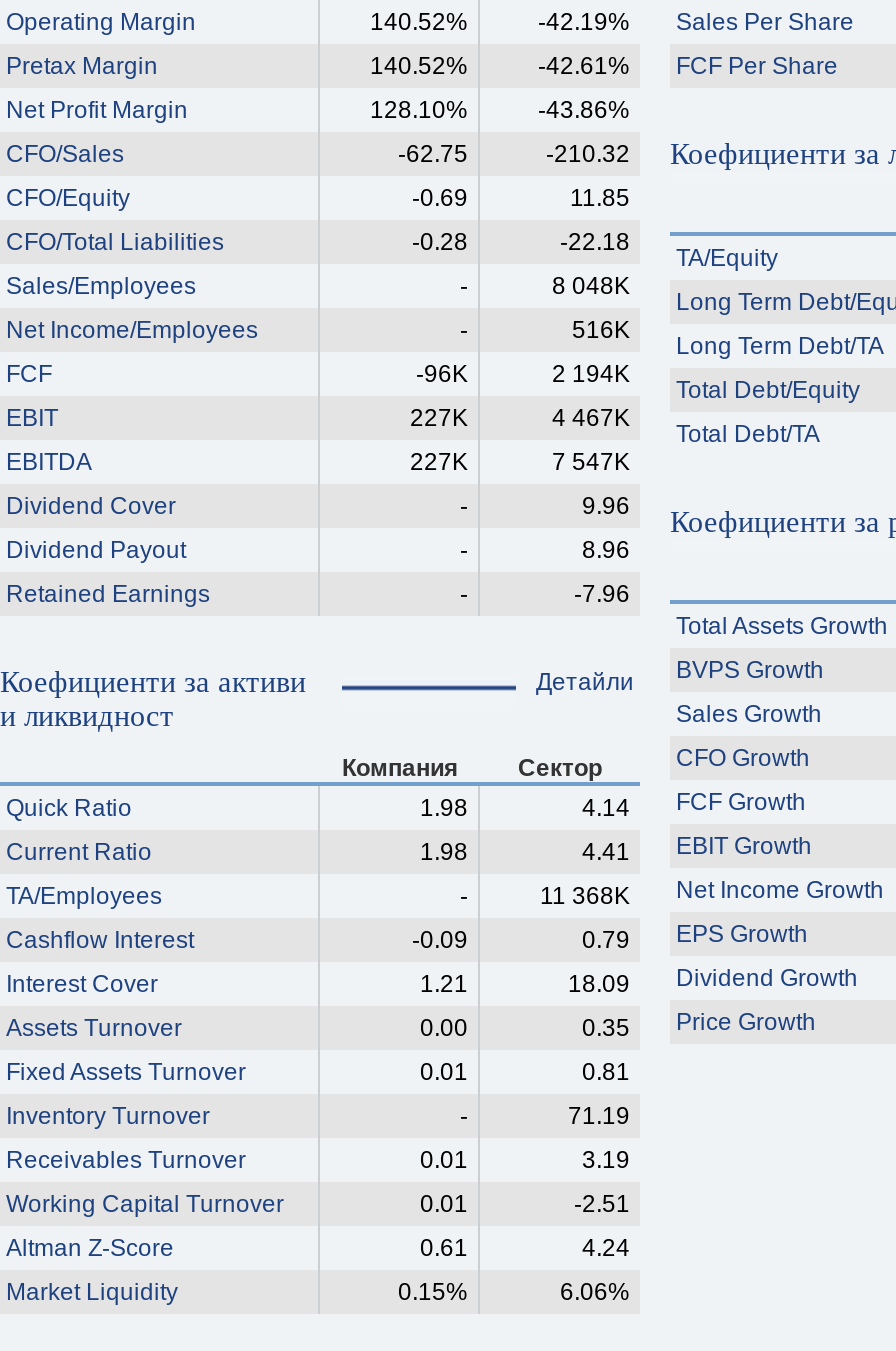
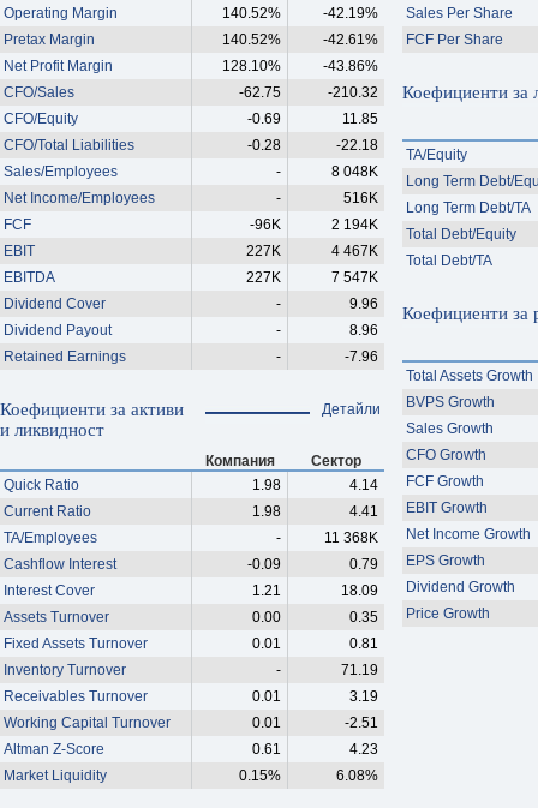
[582,1234,630,1262] 4.24 -> [349,741,378,758] 4.23
[560,1278,630,1306] 6.06% -> [336,767,378,784] 6.08%

